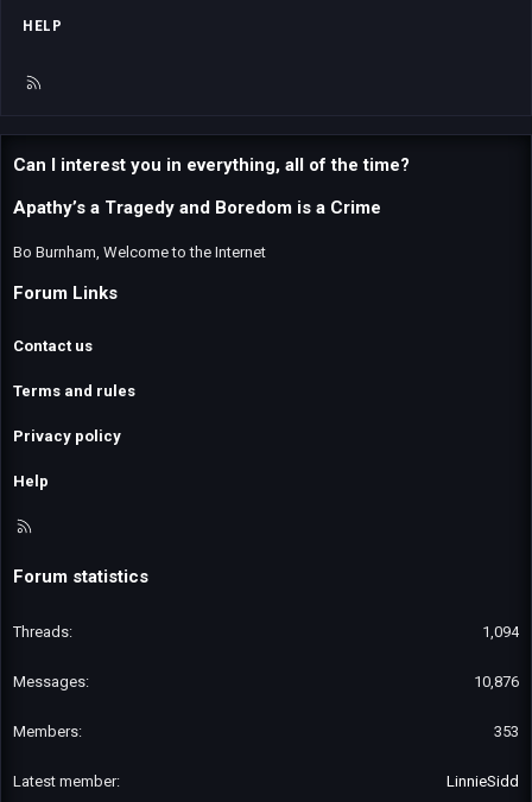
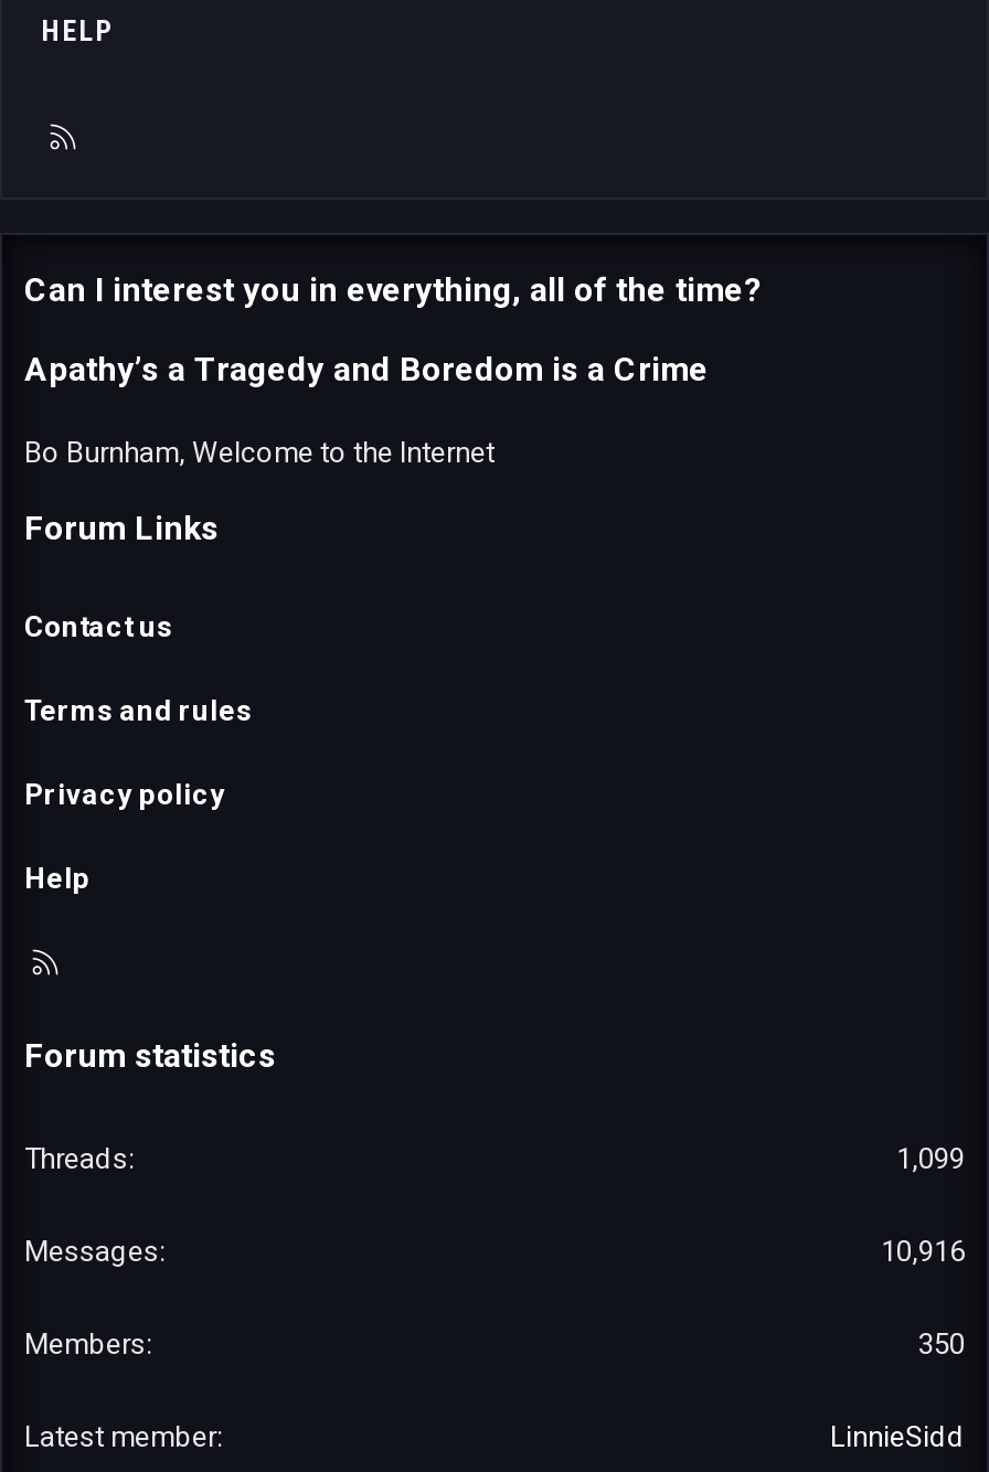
[482,623,519,641] 1,094 -> [896,1142,965,1175] 1,099
[474,673,519,690] 10,876 -> [881,1235,965,1268] 10,916
[494,723,519,740] 353 -> [918,1327,965,1361] 350

